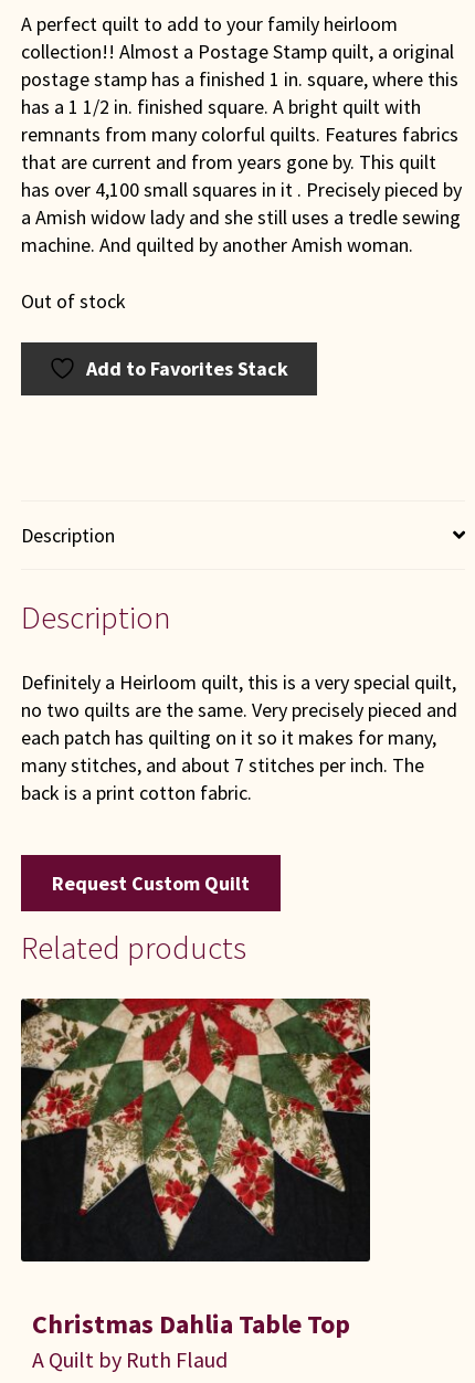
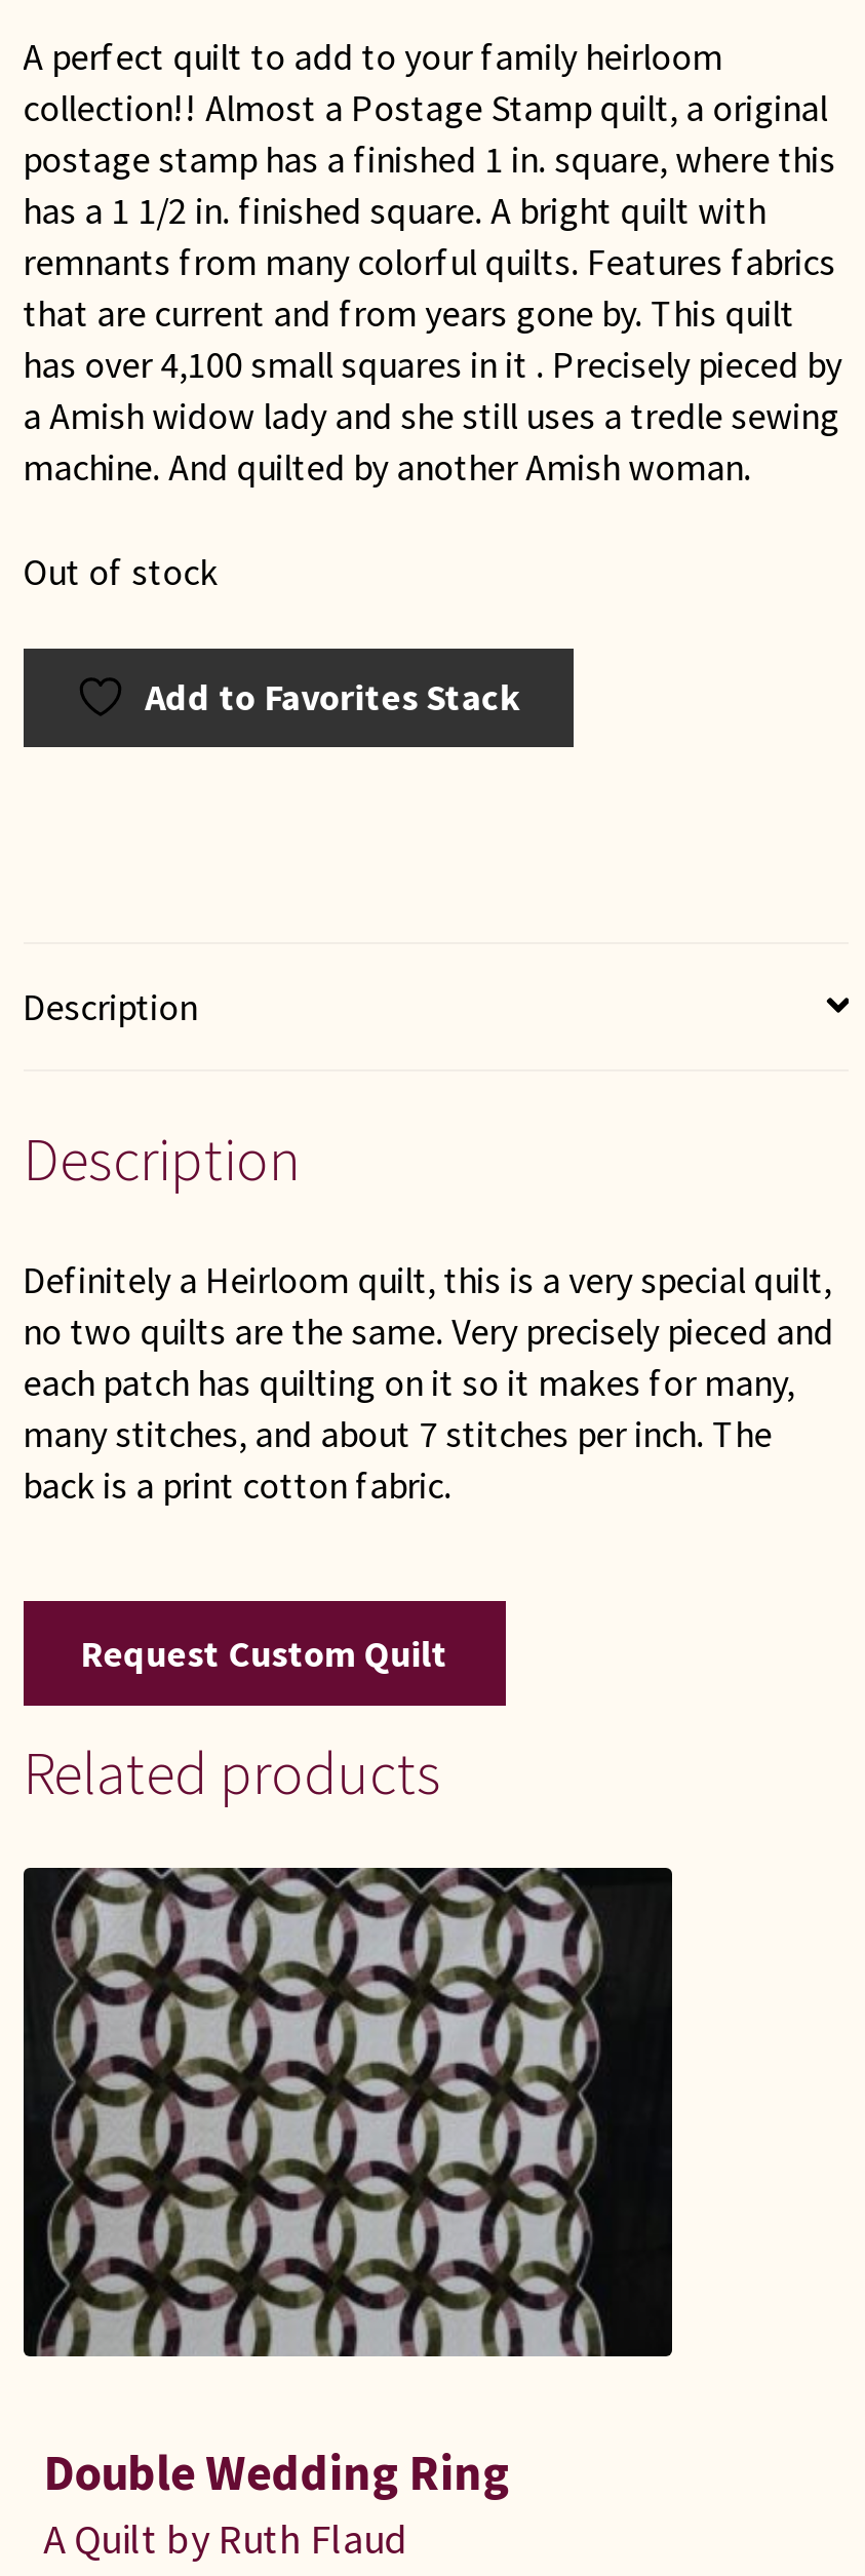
[20,997,371,1263] [image] -> [22,1866,674,2358] [image]
[32,1307,350,1341] Christmas Dahlia Table Top -> [43,2441,509,2505] Double Wedding Ring

